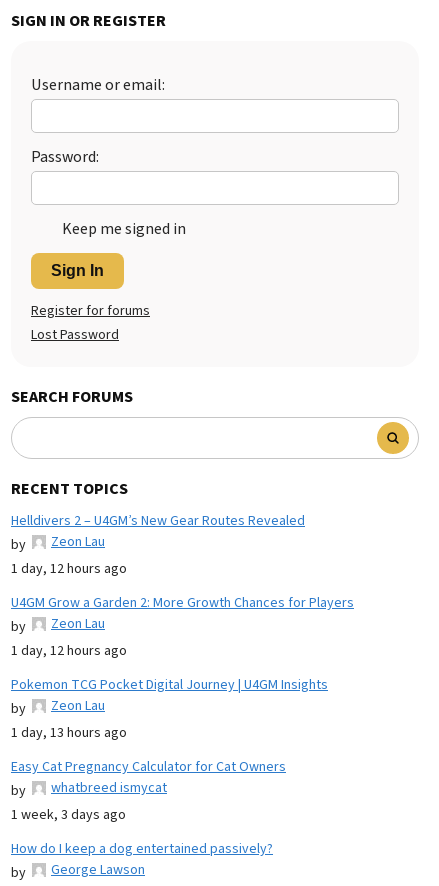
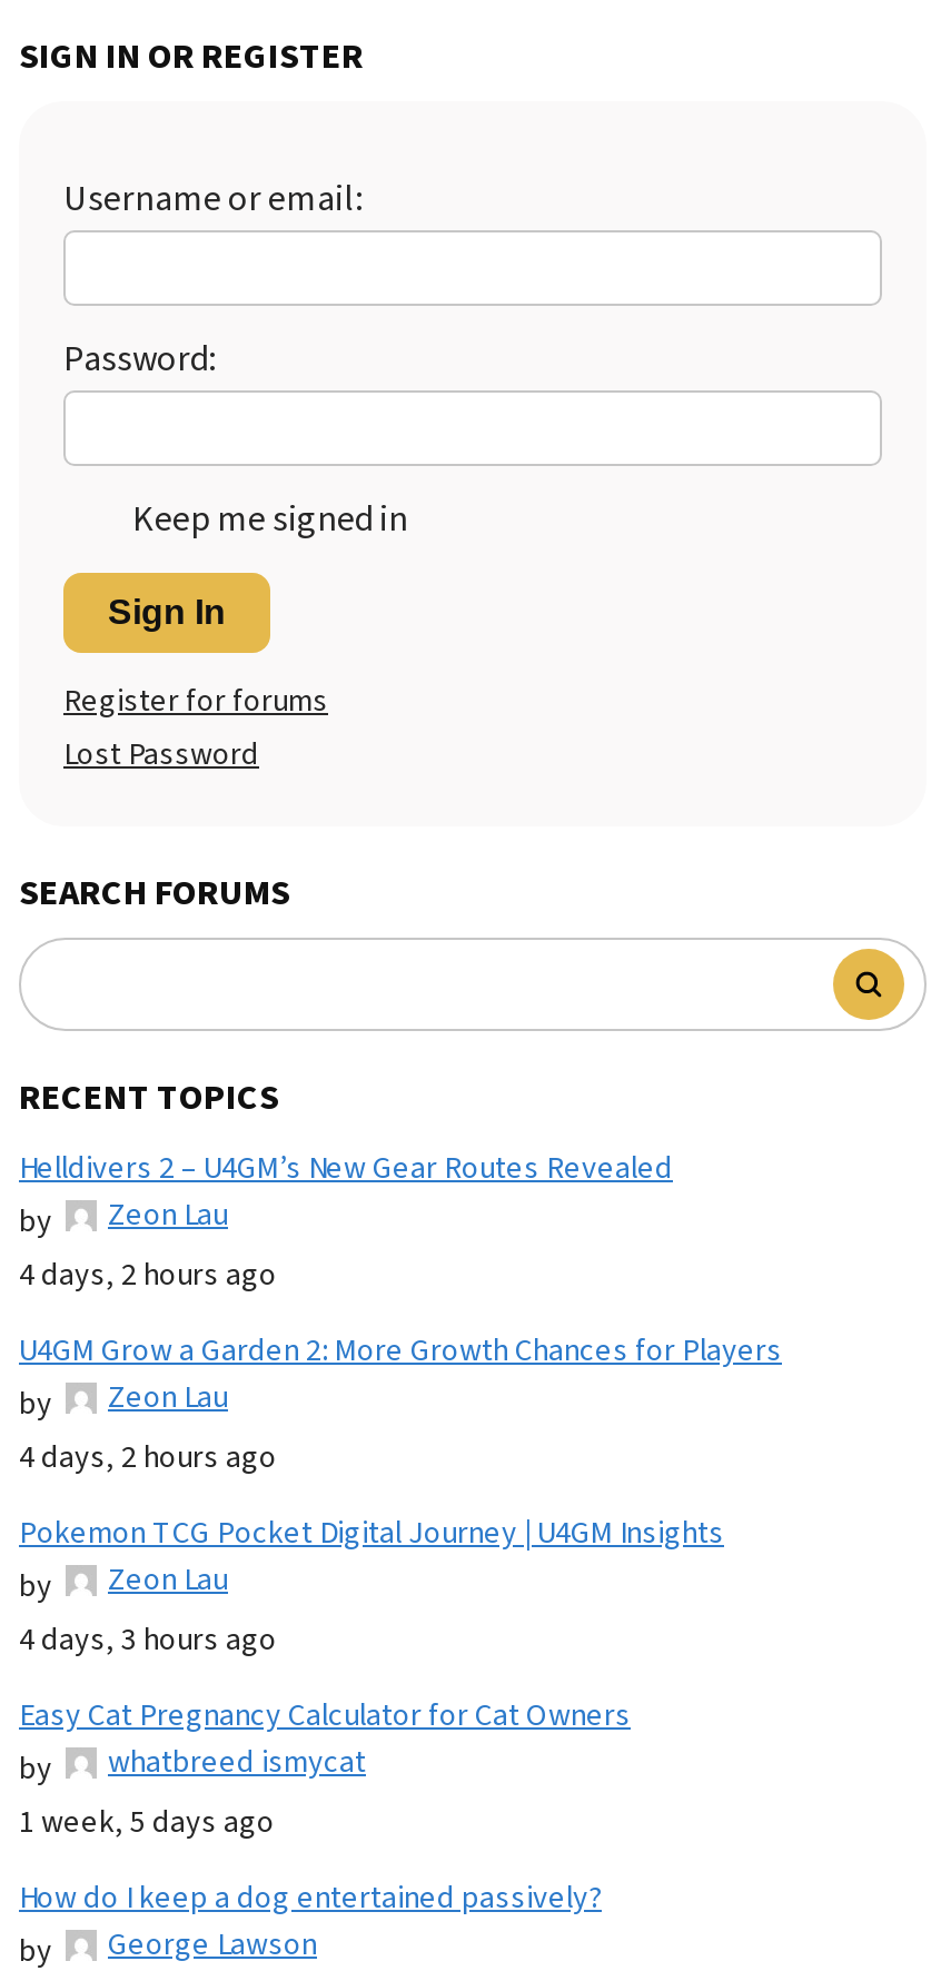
[11,559,127,579] 1 day, 12 hours ago -> [19,1253,277,1297] 4 days, 2 hours ago
[11,641,127,661] 1 day, 12 hours ago -> [19,1435,277,1480] 4 days, 2 hours ago
[11,723,127,743] 1 day, 13 hours ago -> [19,1618,277,1662] 4 days, 3 hours ago
[11,805,126,825] 1 week, 3 days ago -> [19,1800,275,1845] 1 week, 5 days ago

